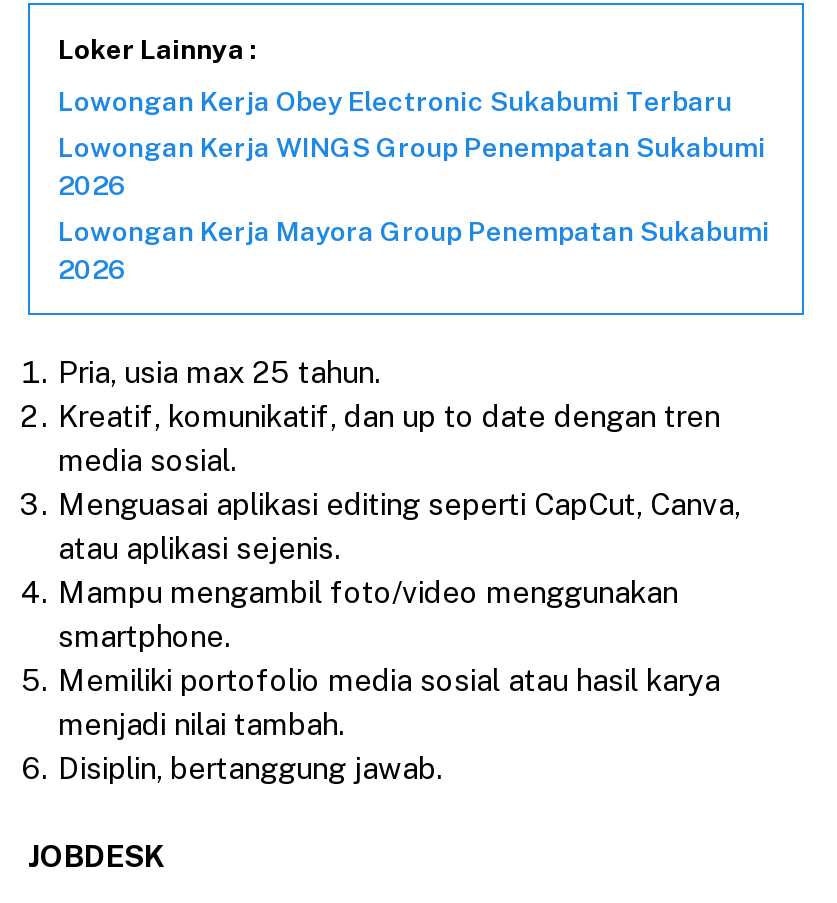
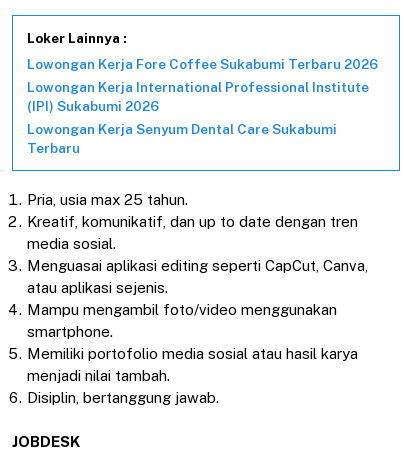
[58,84,770,284] Lowongan Kerja Obey Electronic Sukabumi Terbaru | Lowongan Kerja WINGS Group Penempatan Sukabumi | 2026 | Lowongan Kerja Mayora Group Penempatan Sukabumi | 2026 -> [27,56,378,156] Lowongan Kerja Fore Coffee Sukabumi Terbaru 2026 | Lowongan Kerja International Professional Institute | (IPI) Sukabumi 2026 | Lowongan Kerja Senyum Dental Care Sukabumi | Terbaru

